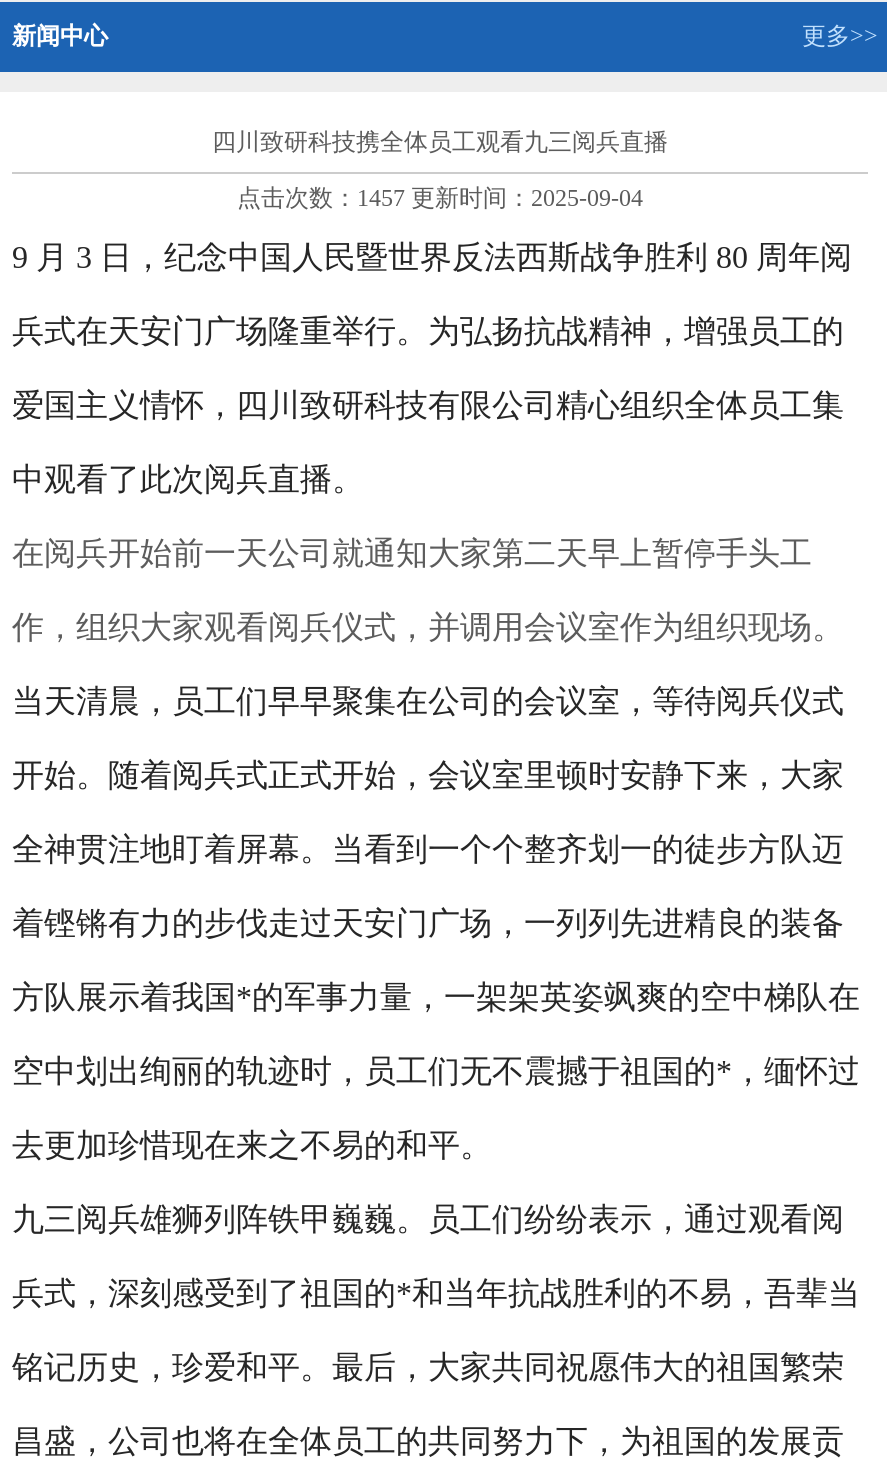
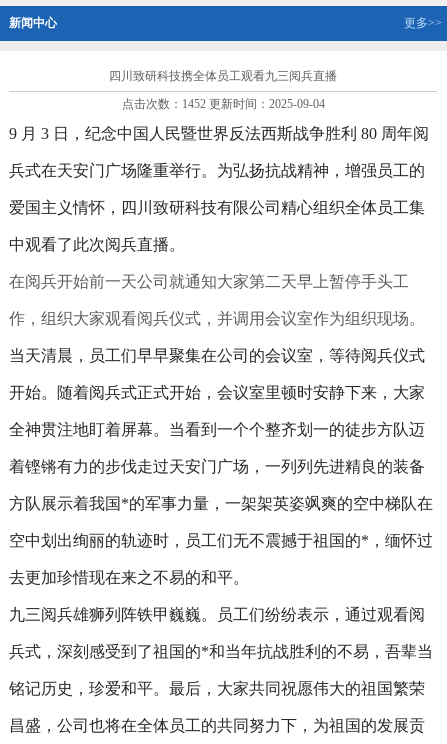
[237,184,643,212] 点击次数：1457 更新时间：2025-09-04 -> [121,97,324,111] 点击次数：1452 更新时间：2025-09-04

